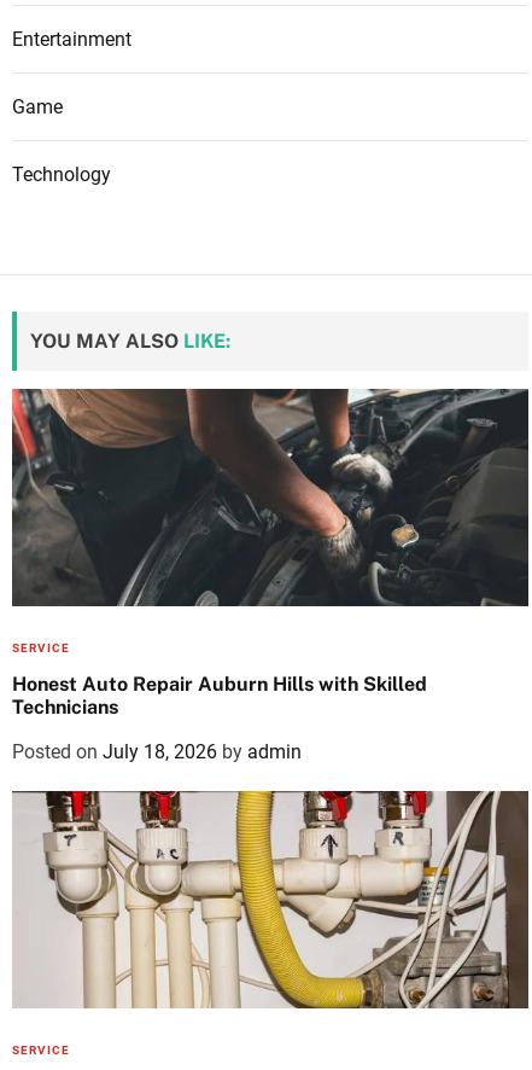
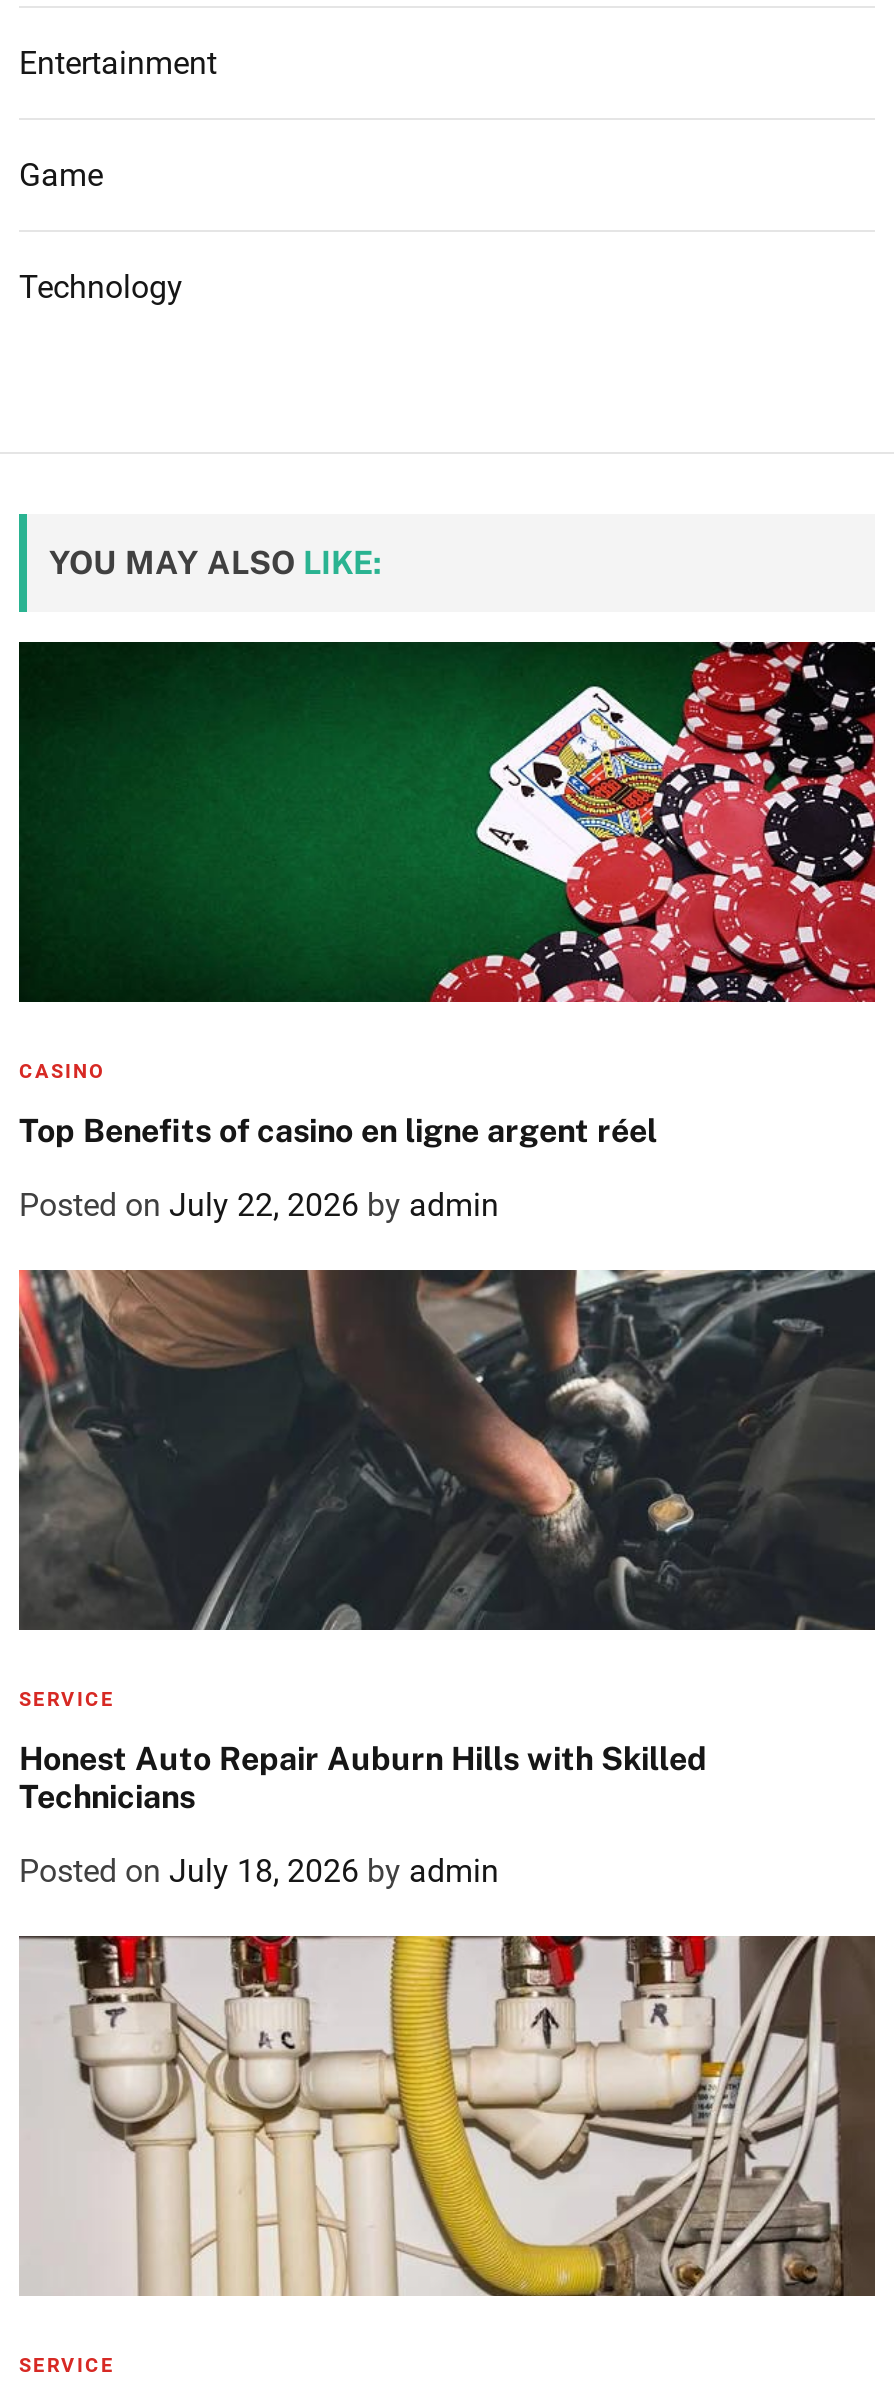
none -> [17,640,877,1224] [image] | CASINO | Top Benefits of casino en ligne argent réel | Posted on July 22, 2026 by admin

